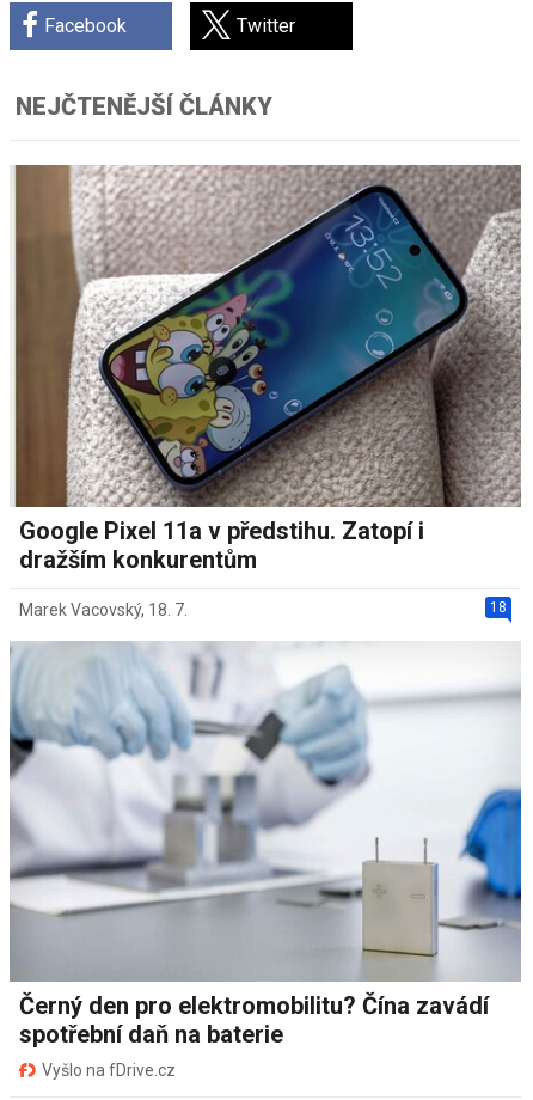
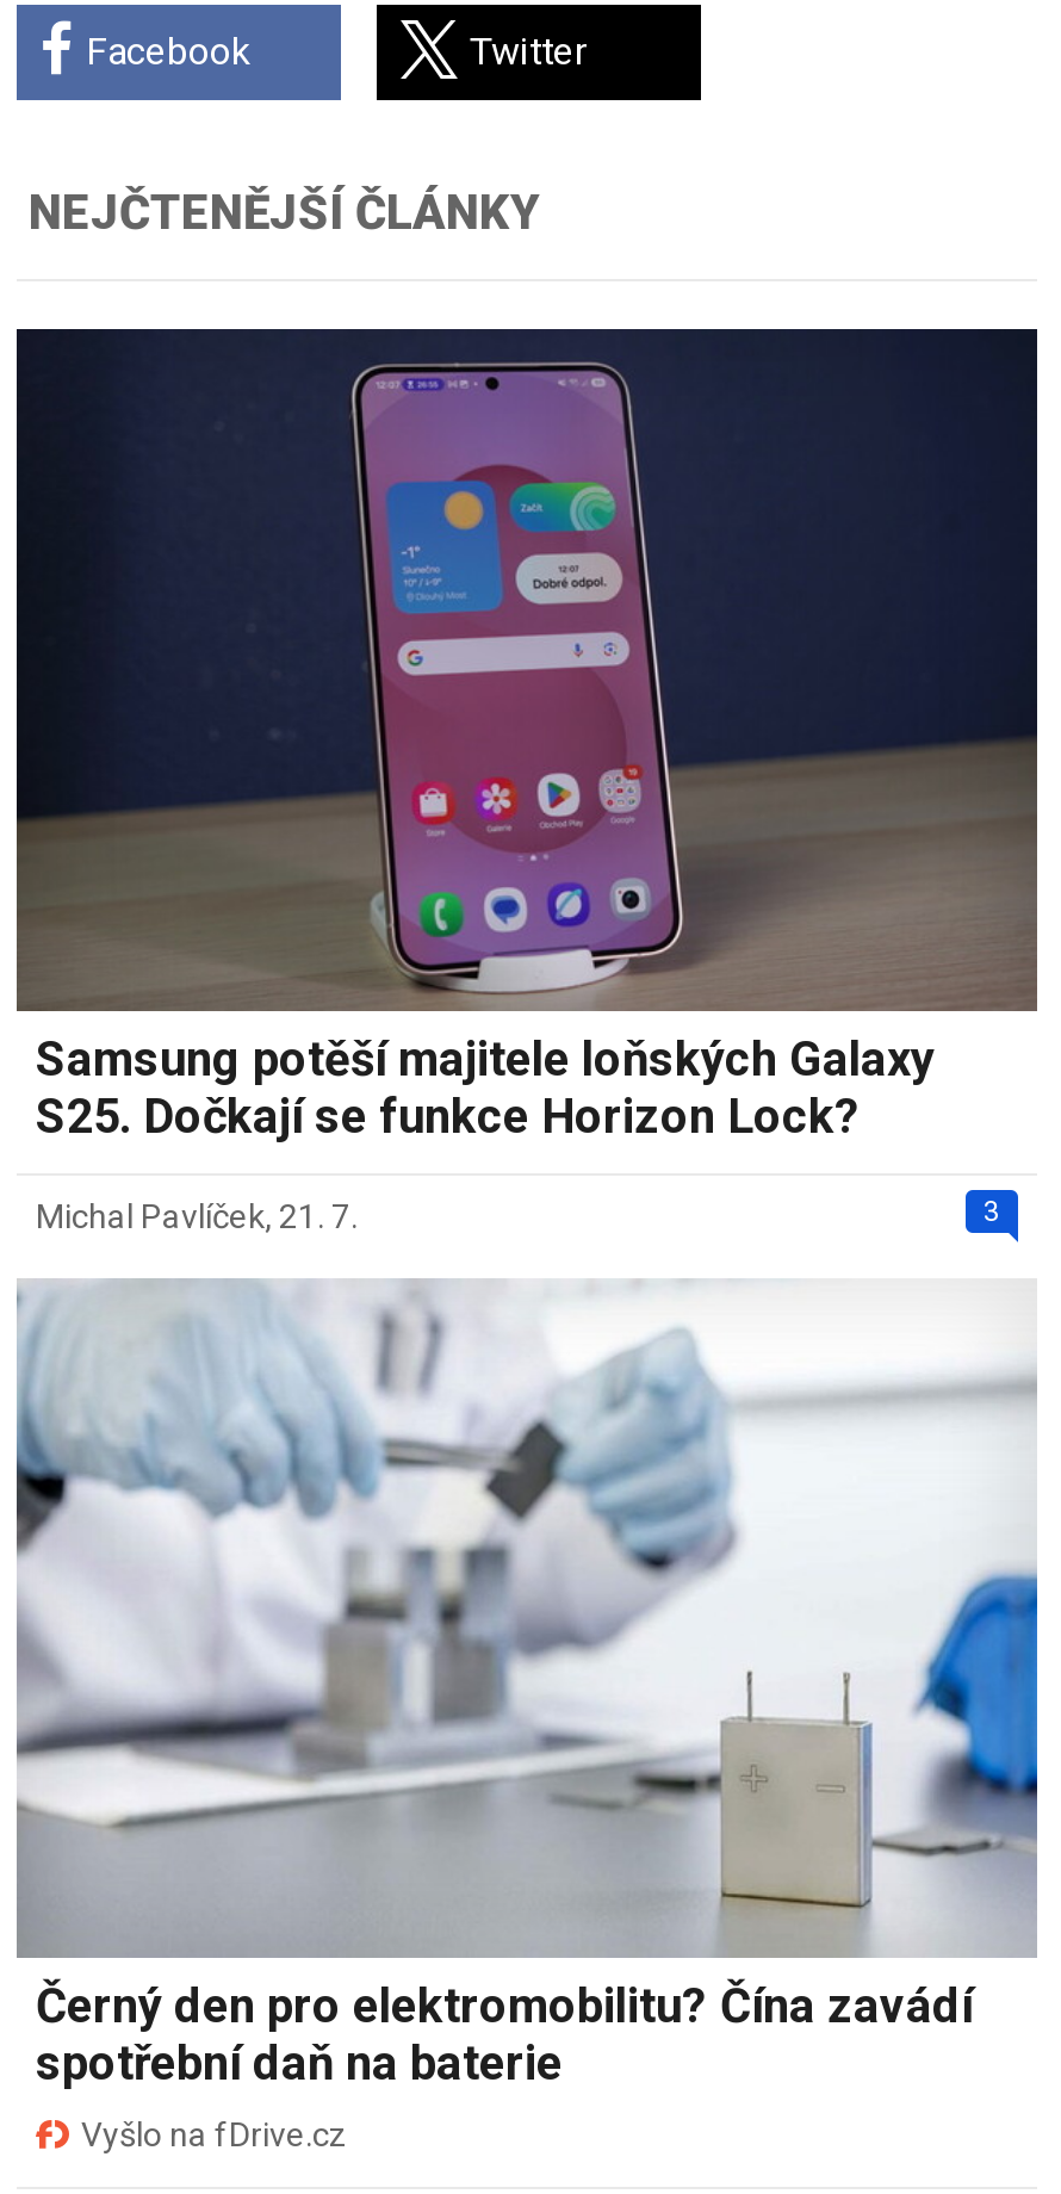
[10,164,522,573] [image] | Google Pixel 11a v předstihu. Zatopí i | dražším konkurentům -> [14,327,1040,1144] [image] | Samsung potěší majitele loňských Galaxy | S25. Dočkají se funkce Horizon Lock?
[19,598,507,619] 18 | Marek Vacovský, 18. 7. -> [36,1194,1000,1234] 3 | Michal Pavlíček, 21. 7.

